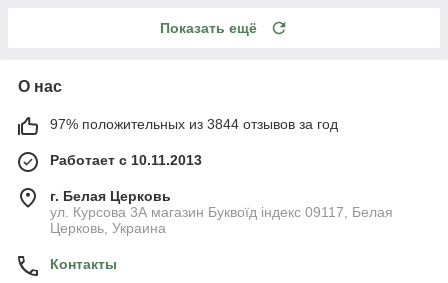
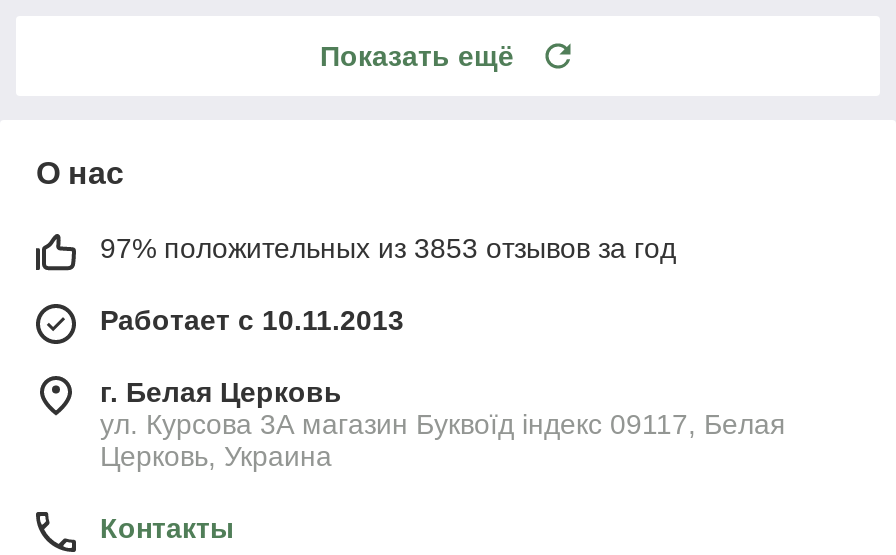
[50,116,338,132] 97% положительных из 3844 отзывов за год -> [100,232,676,264] 97% положительных из 3853 отзывов за год

